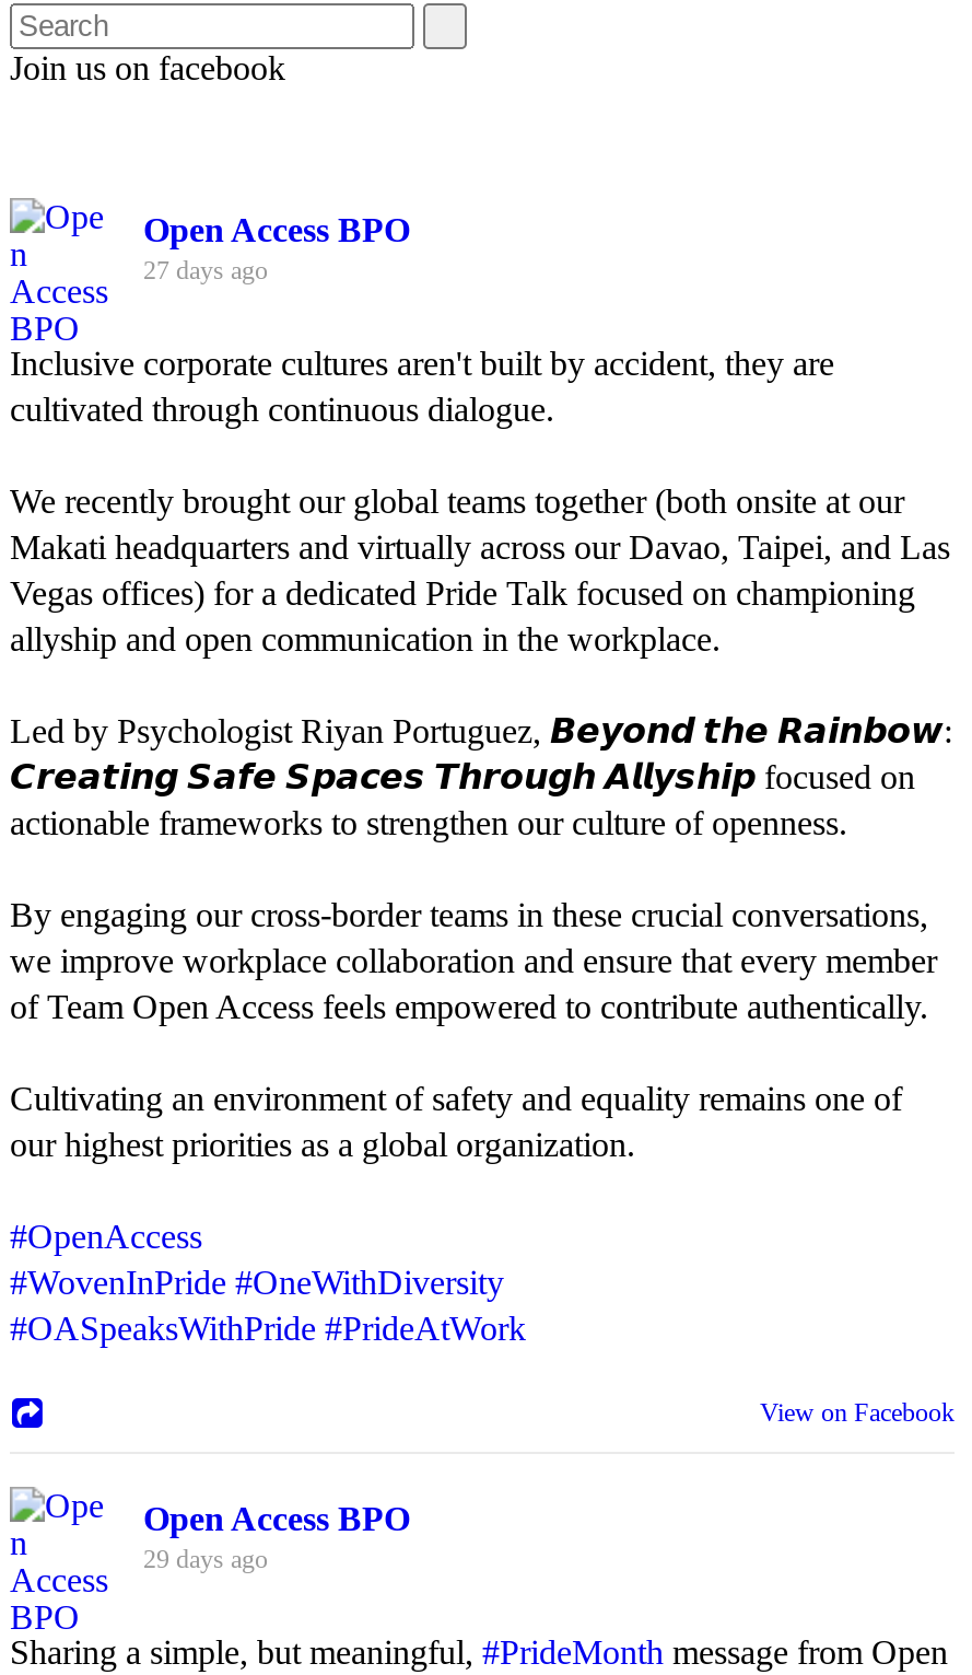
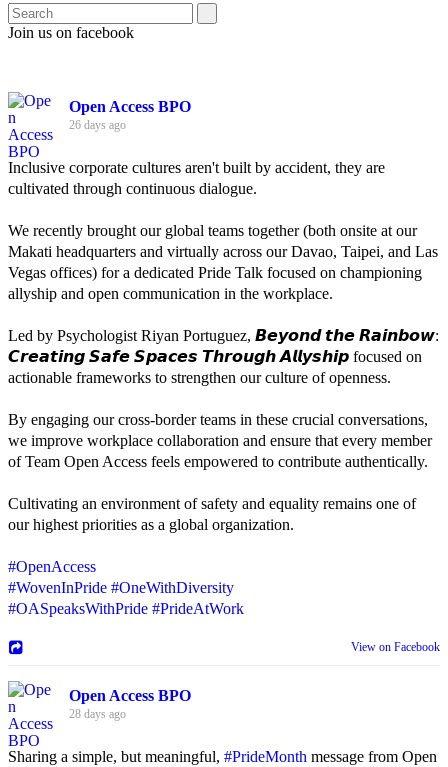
[143,254,268,285] 27 days ago -> [69,118,126,132] 26 days ago
[143,1543,268,1573] 29 days ago -> [69,707,126,721] 28 days ago

